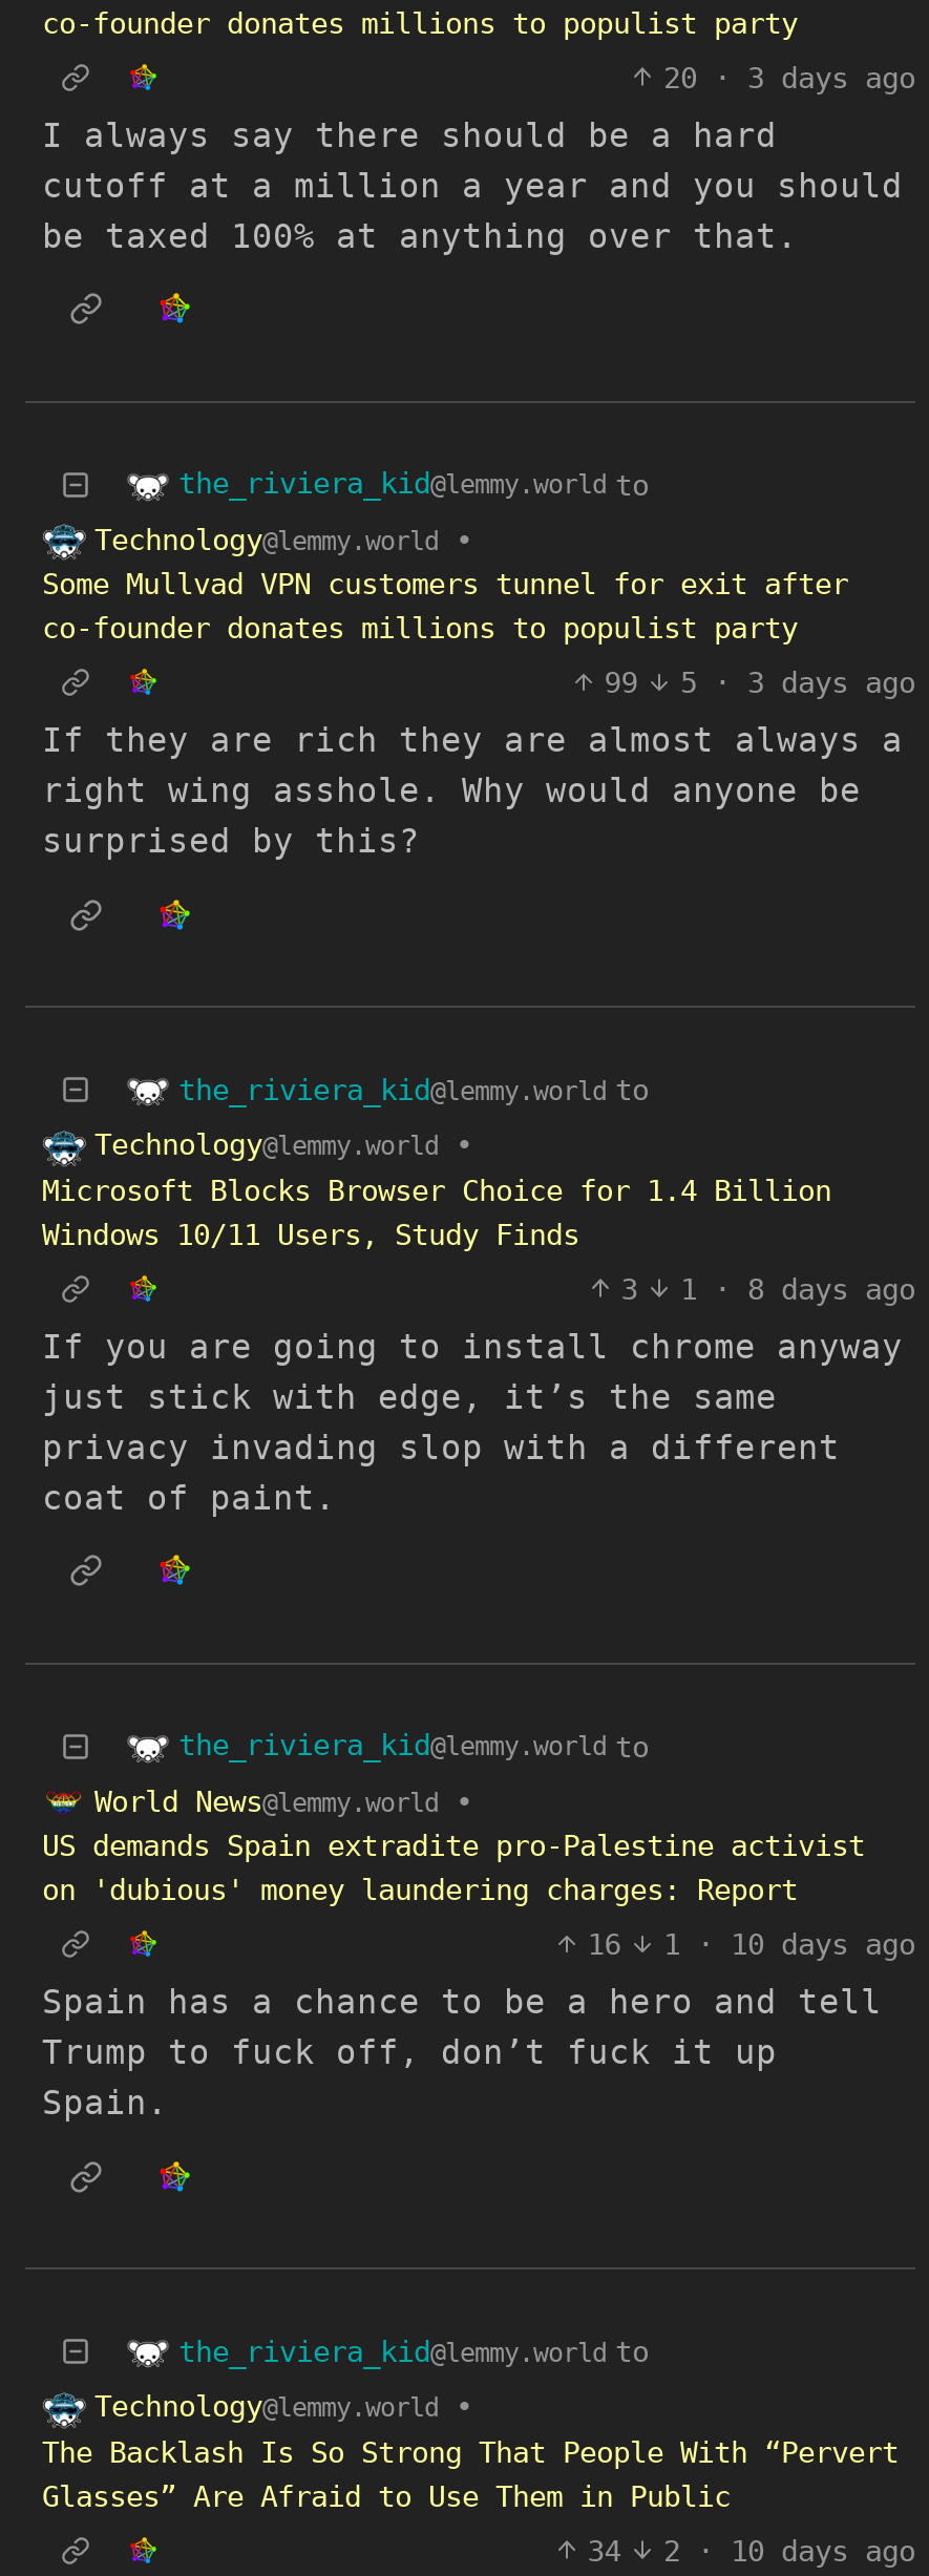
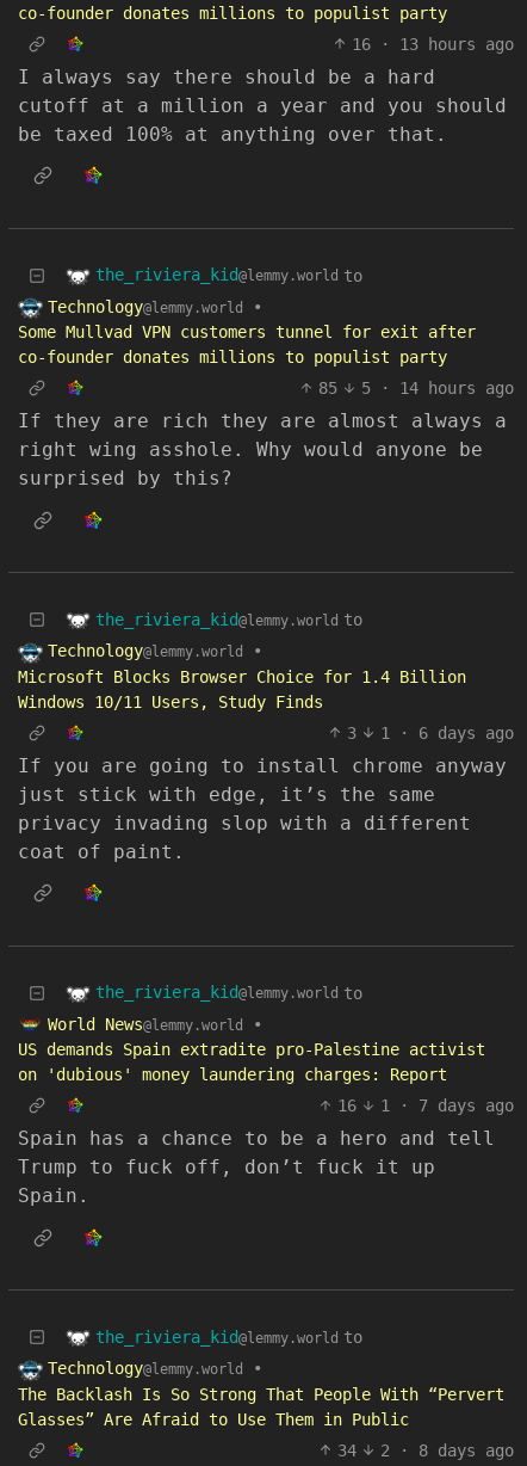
[663,60,915,93] 20 · 3 days ago -> [352,34,514,53] 16 · 13 hours ago
[604,666,638,699] 99 -> [318,378,337,398] 85
[680,666,915,699] 5 · 3 days ago -> [361,378,514,398] 5 · 14 hours ago
[621,1271,915,1305] 3 1 · 8 days ago -> [347,723,514,742] 3 1 · 6 days ago
[587,1927,915,1961] 16 1 · 10 days ago -> [337,1096,514,1115] 16 1 · 7 days ago
[587,2533,915,2567] 34 2 · 10 days ago -> [337,1440,514,1459] 34 2 · 8 days ago

